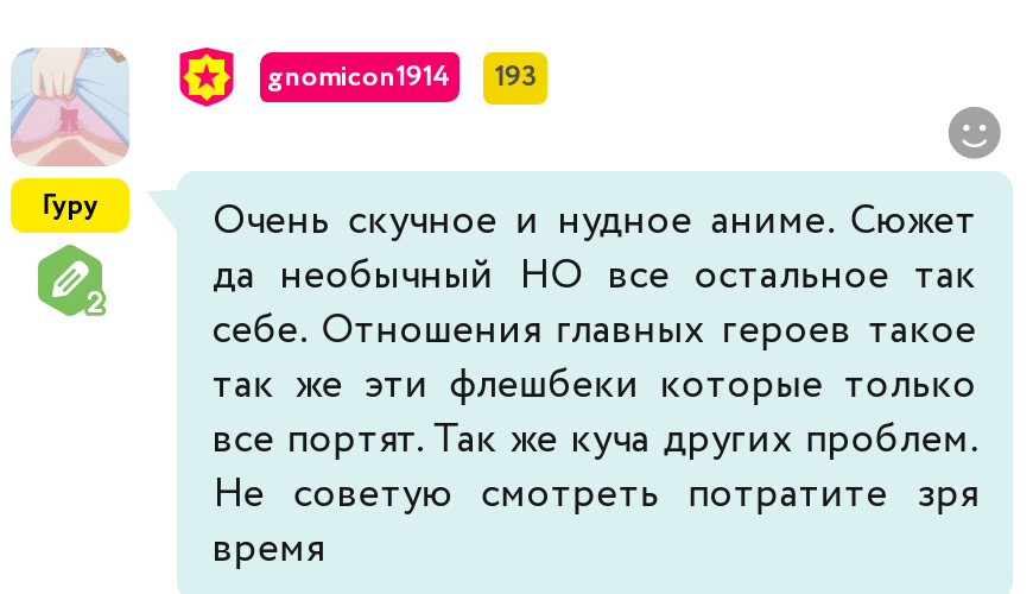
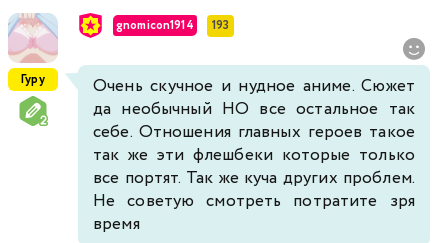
[11,48,127,154] [image] -> [9,14,55,50] [image]

